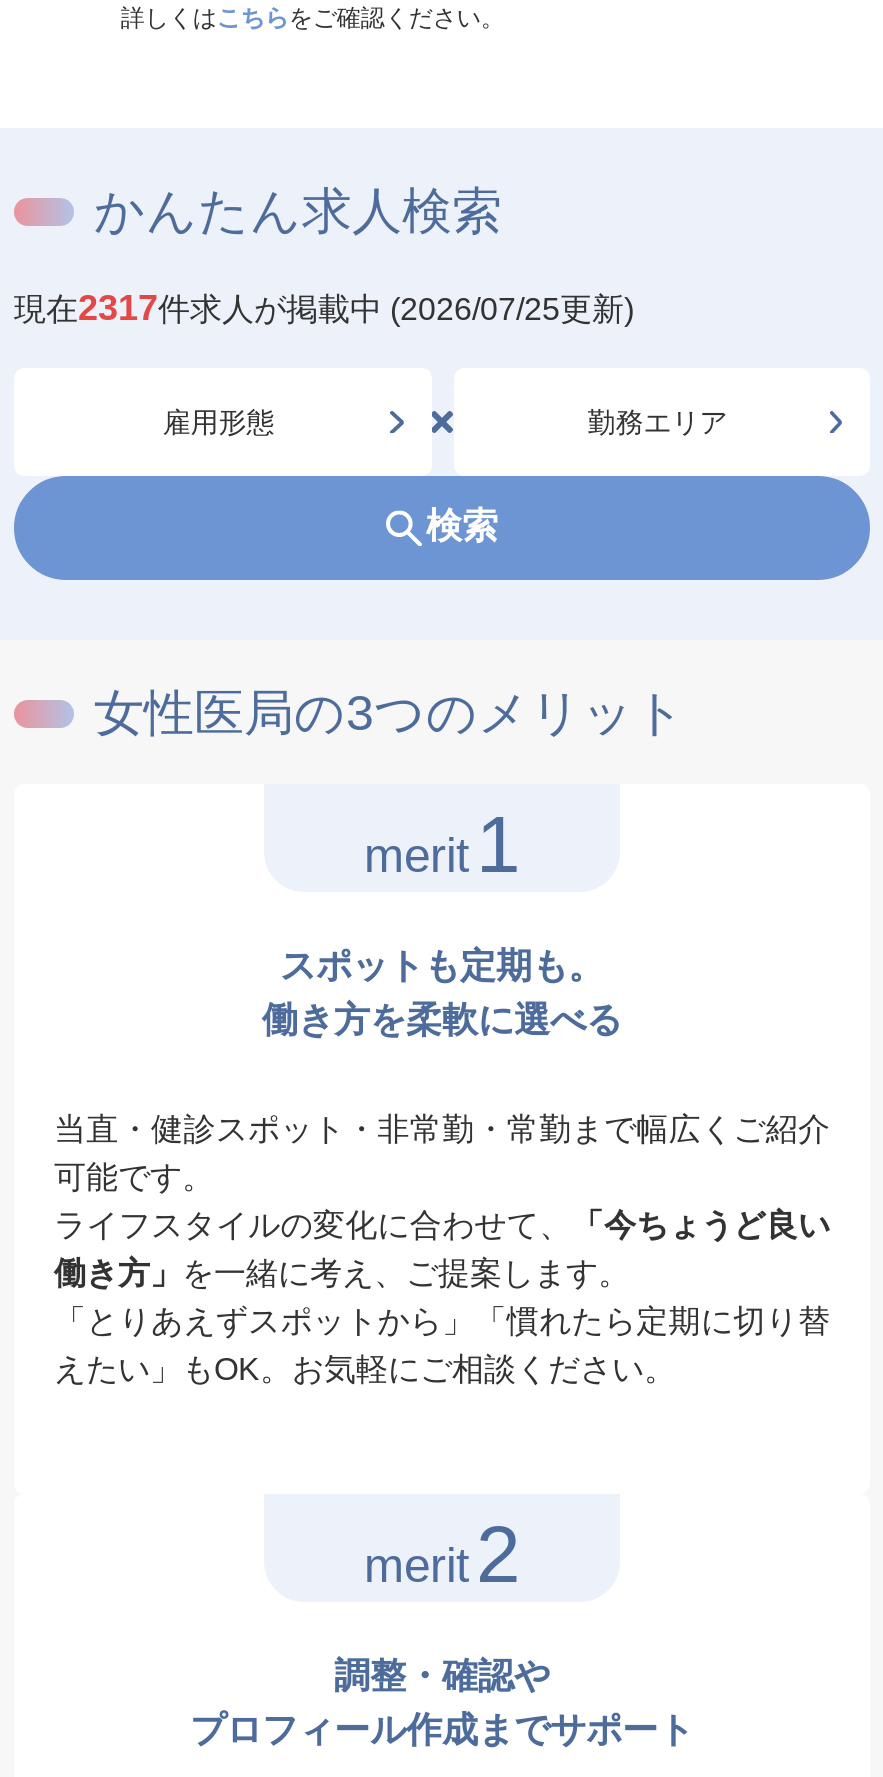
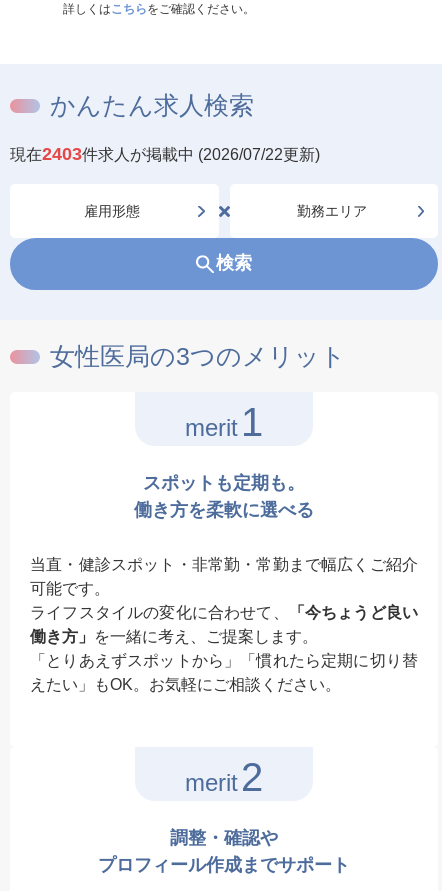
[14,288,634,328] 現在2317件求人が掲載中 (2026/07/25更新) -> [10,144,320,164] 現在2403件求人が掲載中 (2026/07/22更新)

